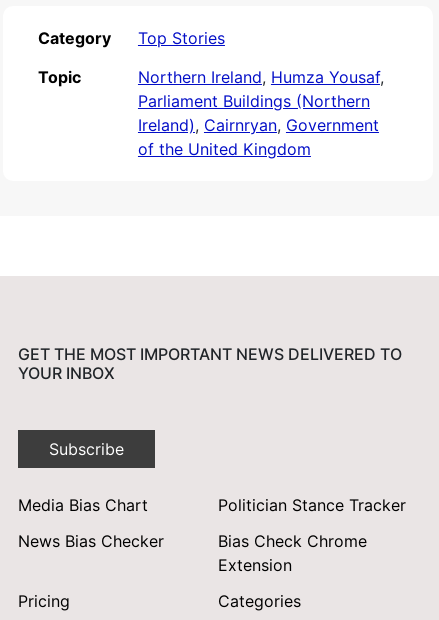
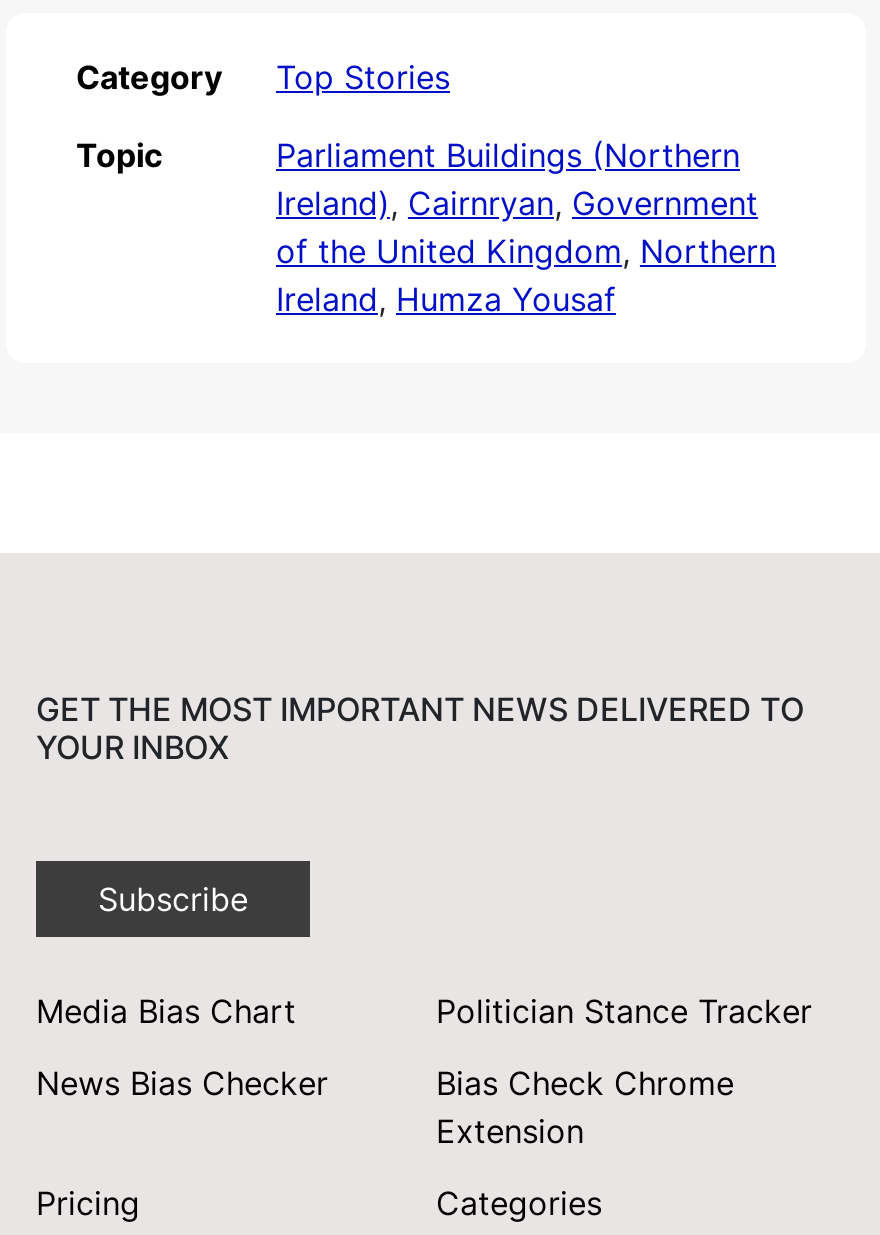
[138,67,384,87] Northern Ireland, Humza Yousaf, -> none
moved [138,91,379,135] -> [276,135,758,223]: Parliament Buildings (Northern | Ireland), Cairnryan, Government
[138,139,311,159] of the United Kingdom -> [276,231,776,319] of the United Kingdom, Northern | Ireland, Humza Yousaf

